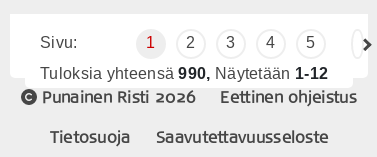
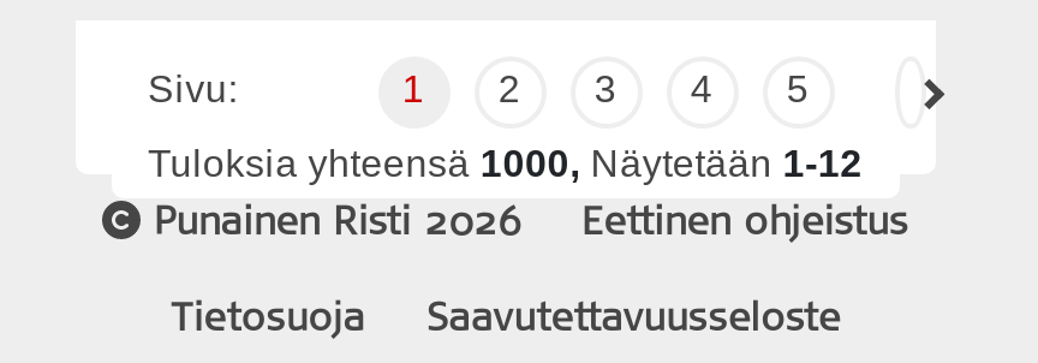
[40,65,328,82] Tuloksia yhteensä 990, Näytetään 1-12 -> [148,143,862,184] Tuloksia yhteensä 1000, Näytetään 1-12

